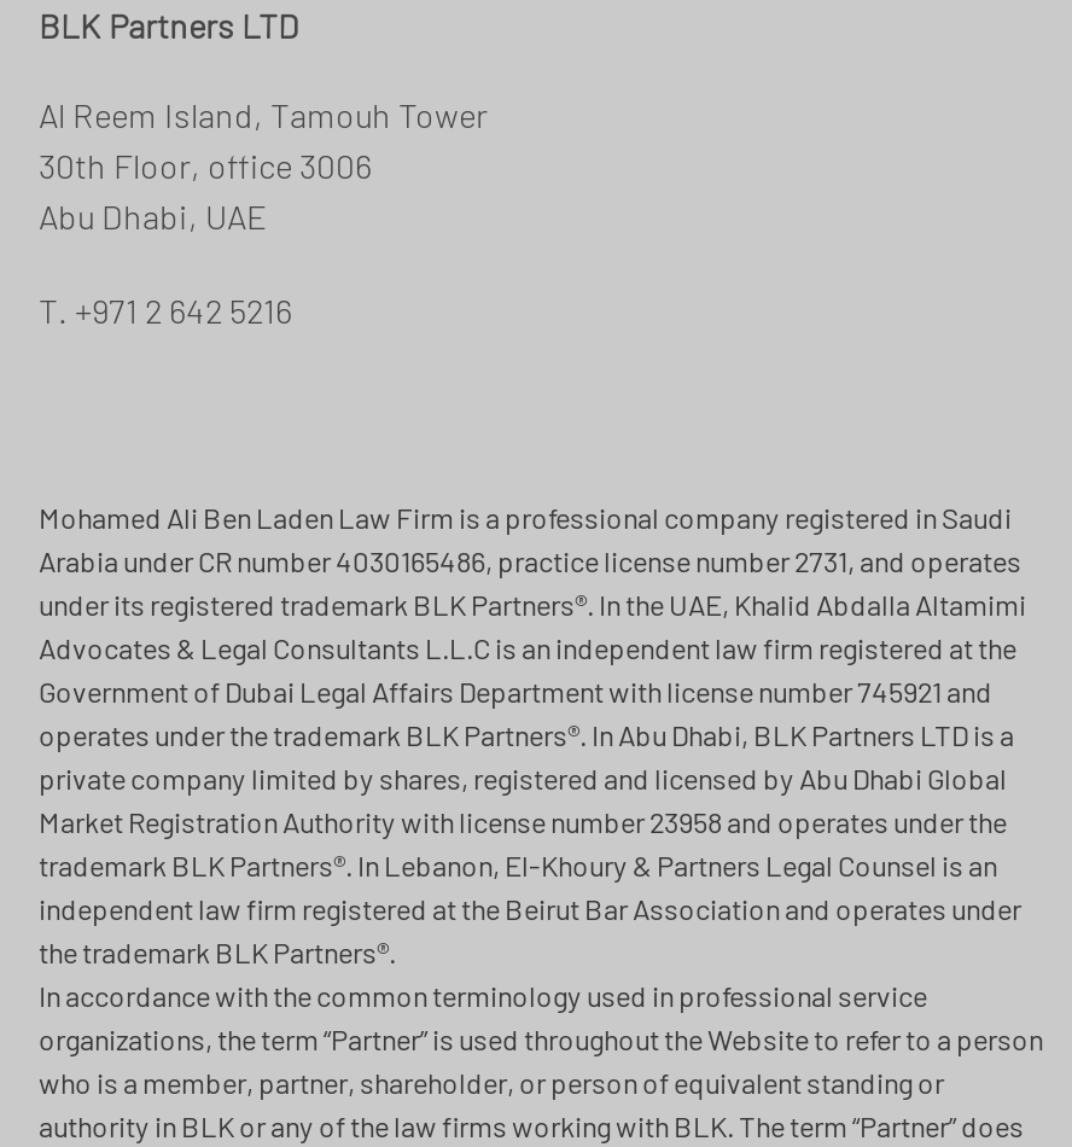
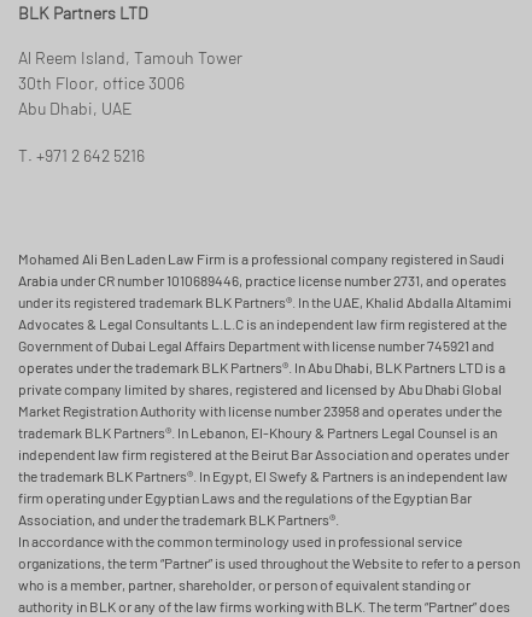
[39,544,1021,577] Arabia under CR number 4030165486, practice license number 2731, and operates -> [18,272,507,289] Arabia under CR number 1010689446, practice license number 2731, and operates
[39,935,396,969] the trademark BLK Partners®. -> [18,467,508,528] the trademark BLK Partners®. In Egypt, El Swefy & Partners is an independent law | firm operating under Egyptian Laws and the regulations of the Egyptian Bar | Association, and under the trademark BLK Partners®.

